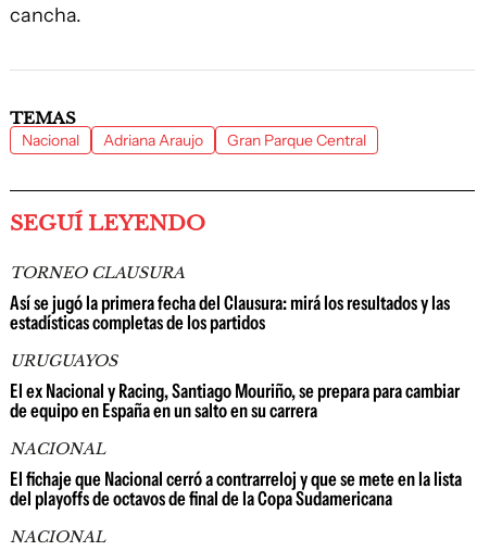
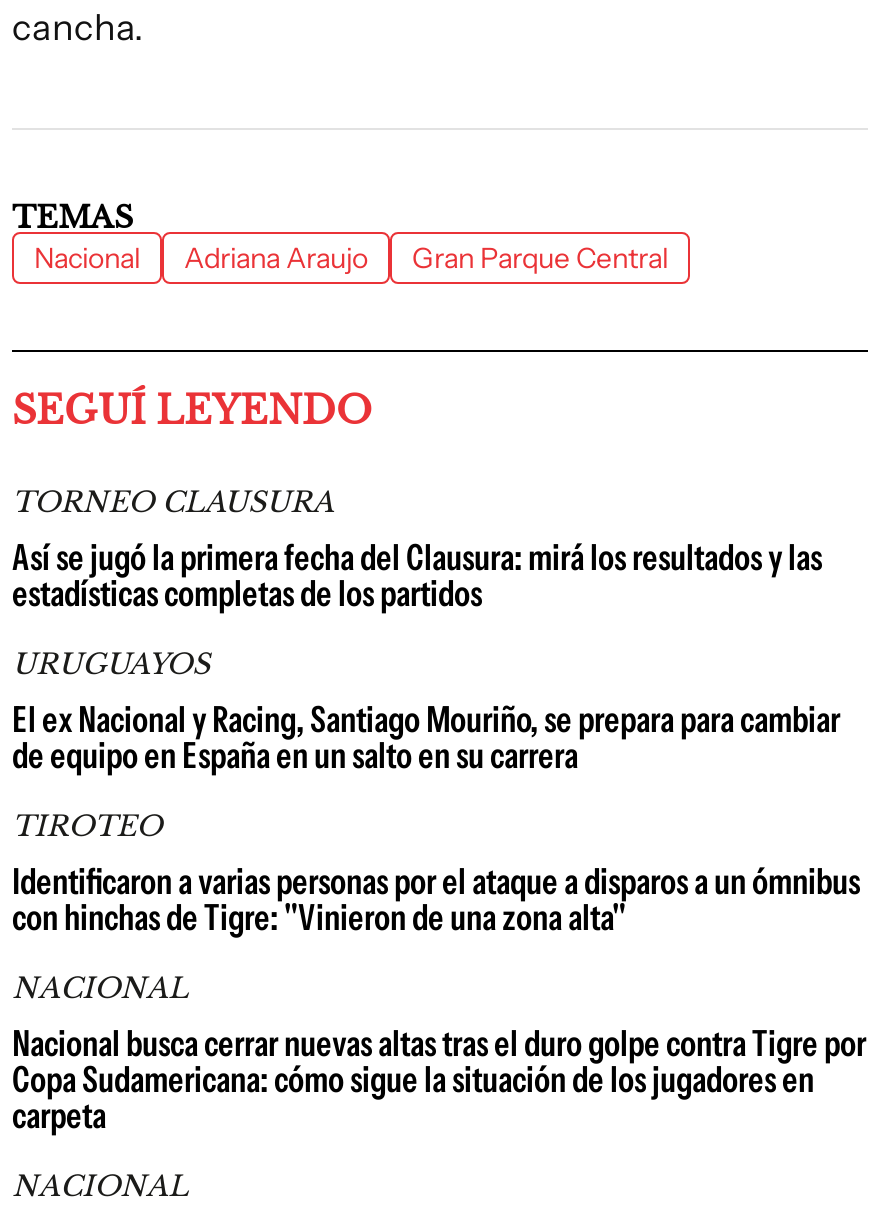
none -> [12,808,860,940] TIROTEO | Identificaron a varias personas por el ataque a disparos a un ómnibus | con hinchas de Tigre: "Vinieron de una zona alta"
[10,467,462,511] El fichaje que Nacional cerró a contrarreloj y que se mete en la lista | del playoffs de octavos de final de la Copa Sudamericana -> [12,1022,866,1138] Nacional busca cerrar nuevas altas tras el duro golpe contra Tigre por | Copa Sudamericana: cómo sigue la situación de los jugadores en | carpeta

